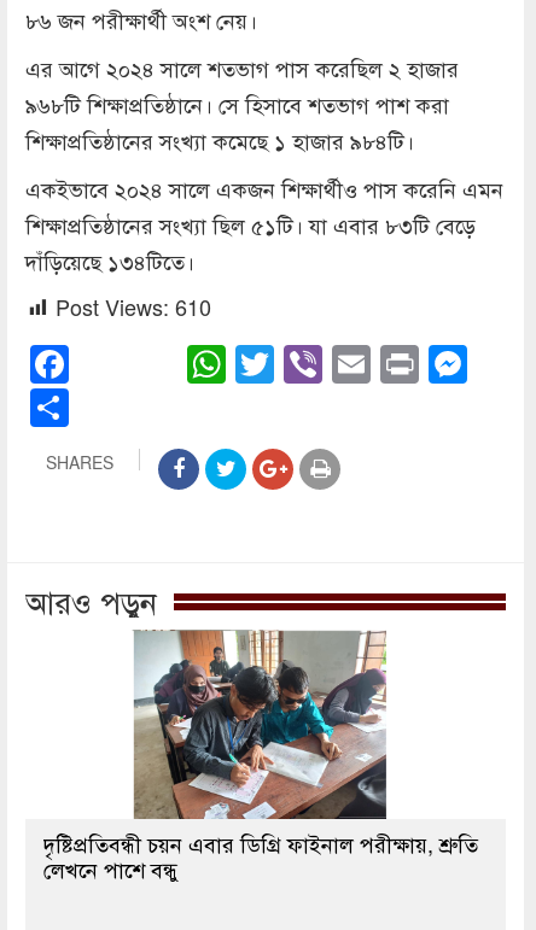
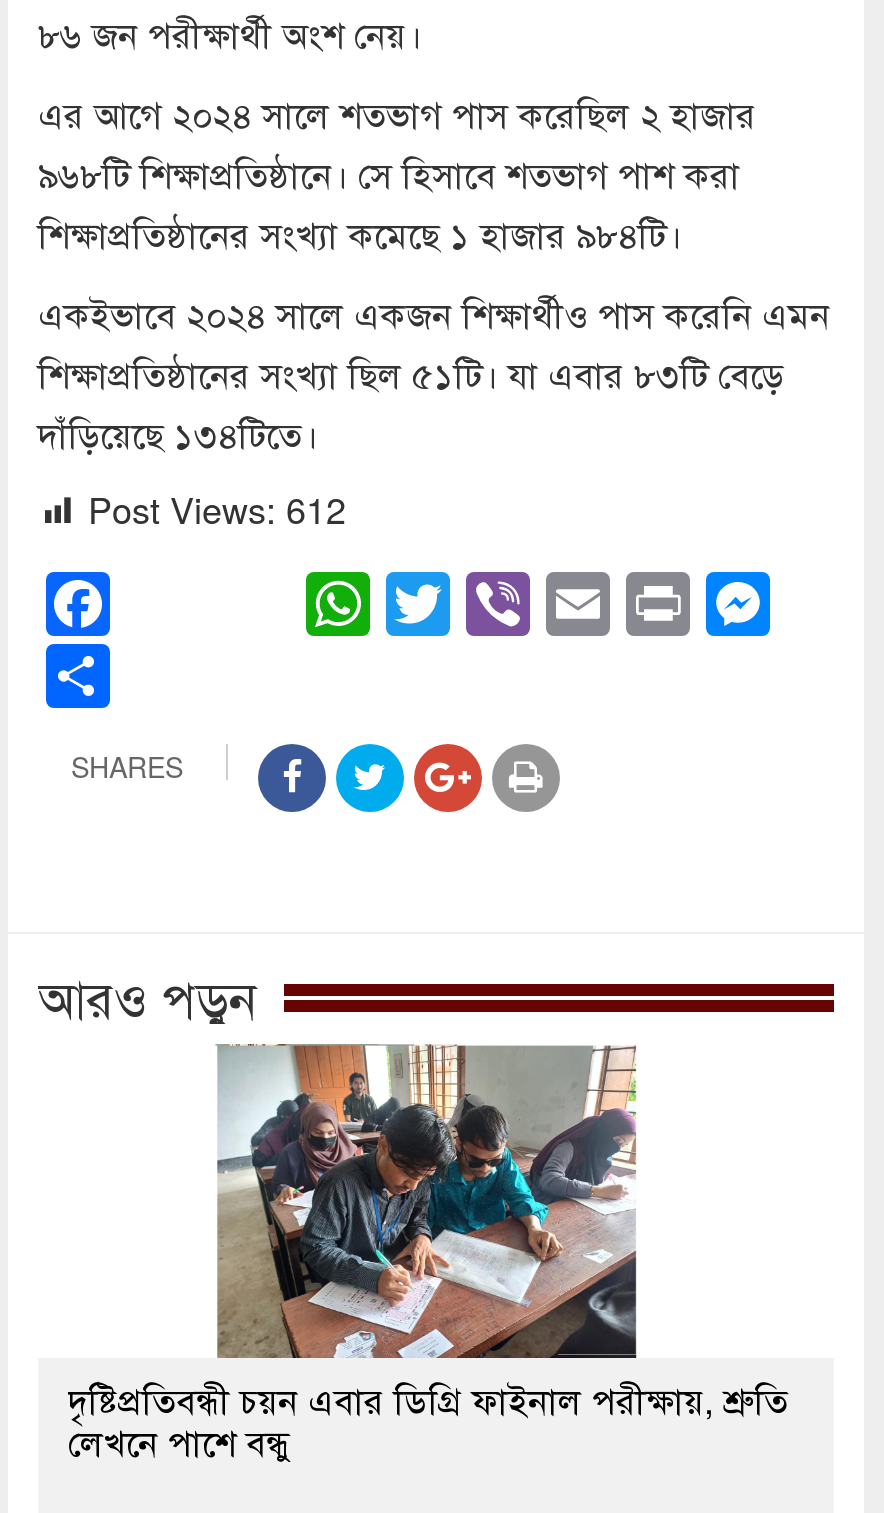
[56,291,211,322] Post Views: 610 -> [88,482,346,534] Post Views: 612

